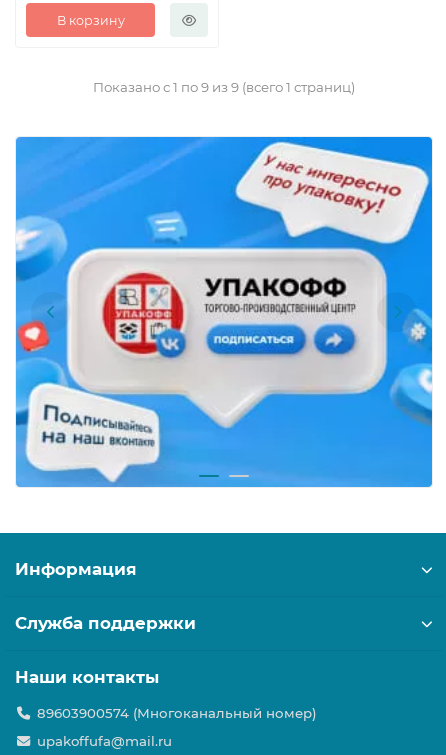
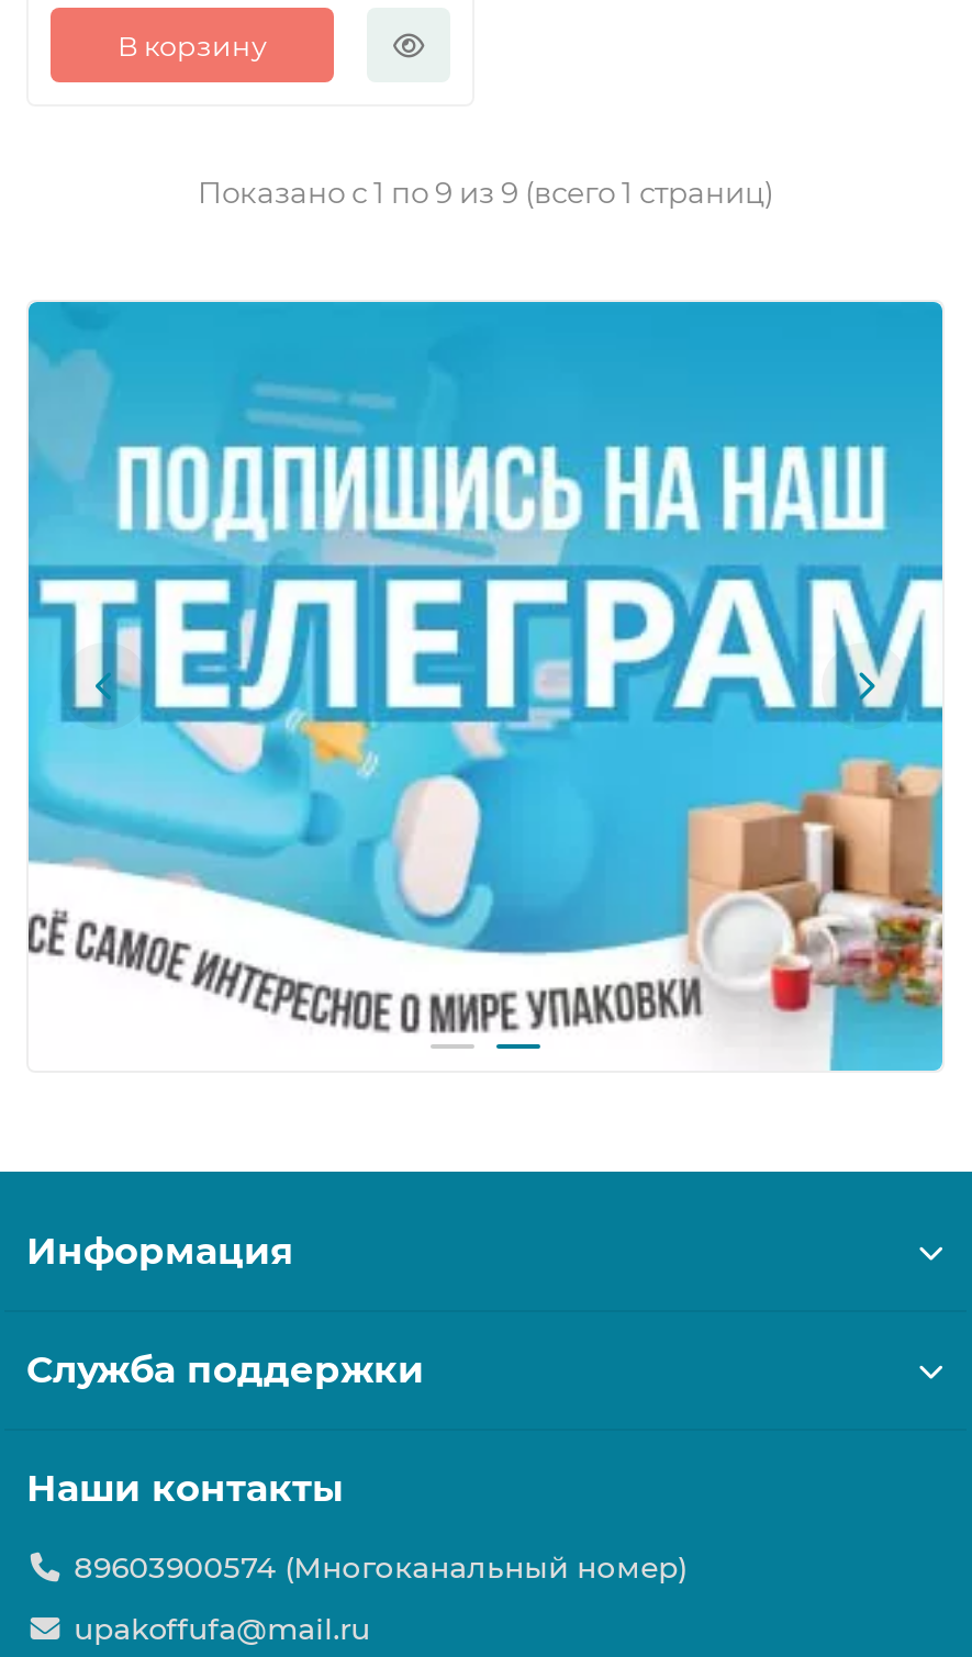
[15,138,433,488] [image] -> [26,304,945,1071] [image]

